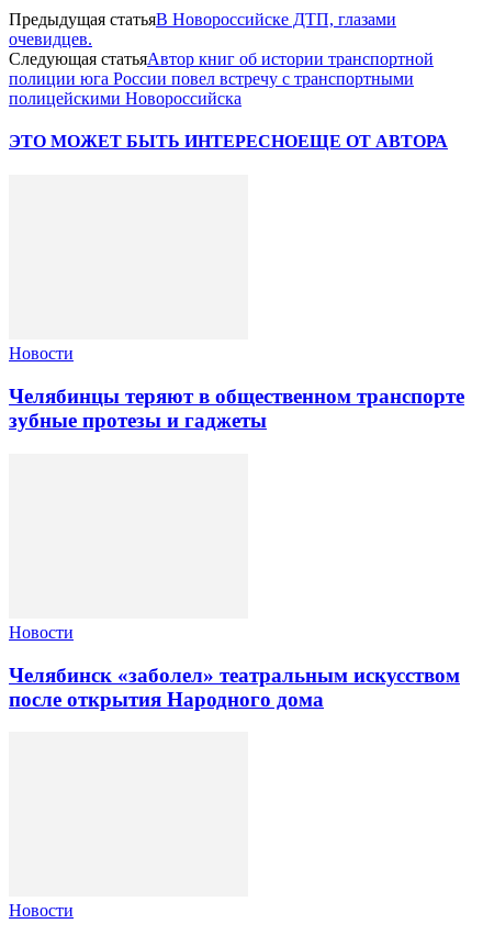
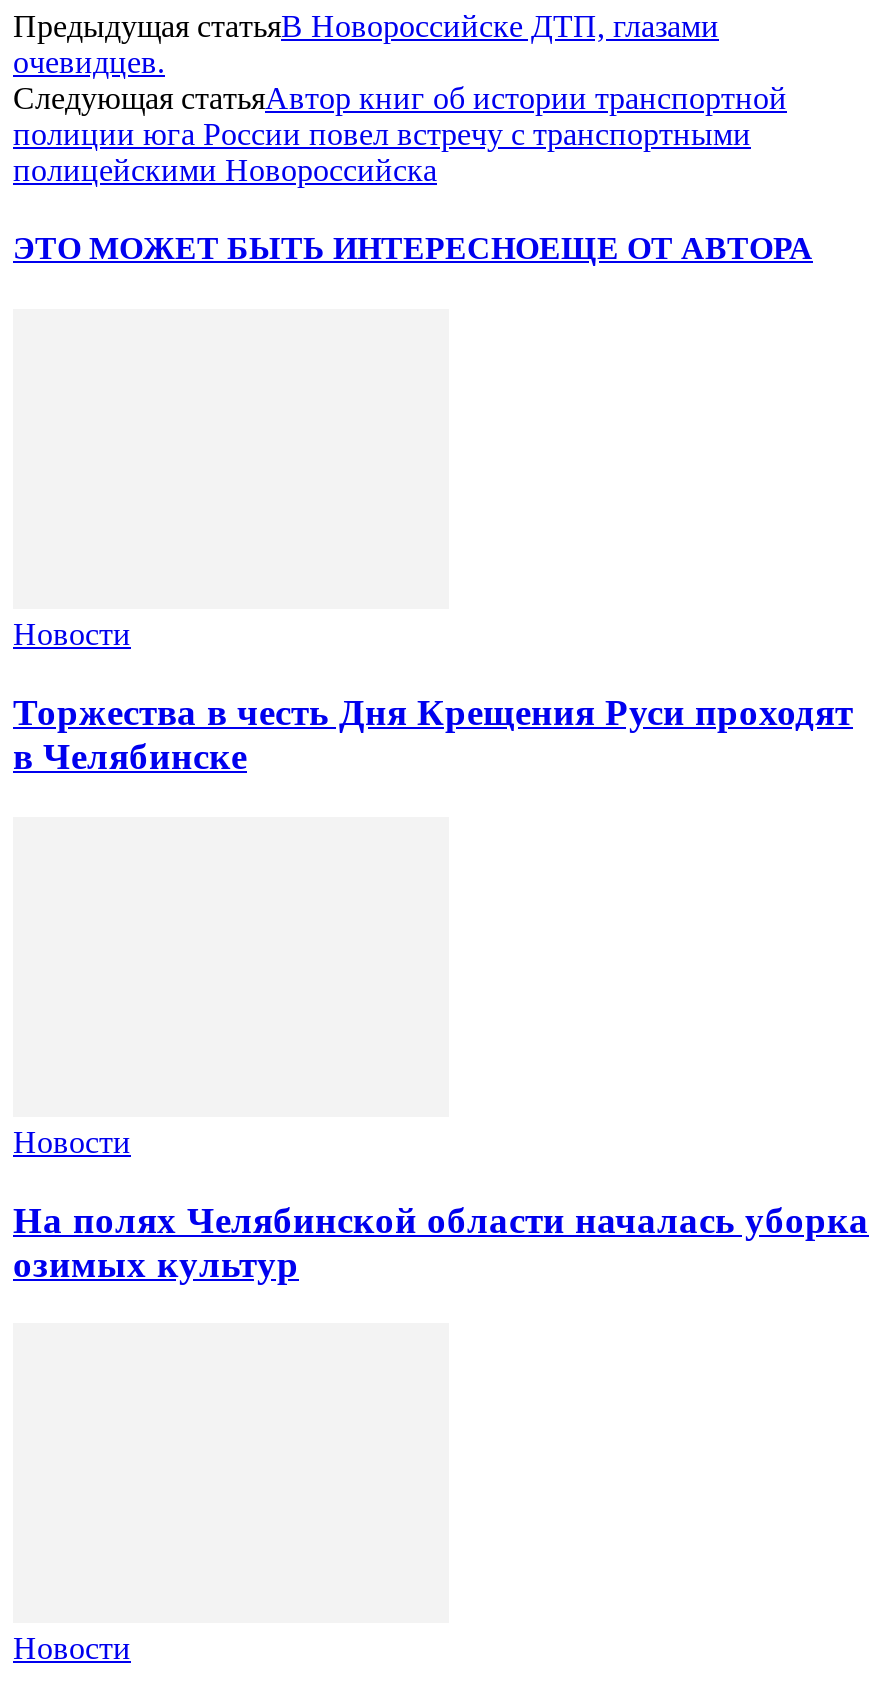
[9,385,464,432] Челябинцы теряют в общественном транспорте | зубные протезы и гаджеты -> [13,691,853,777] Торжества в честь Дня Крещения Руси проходят | в Челябинске
[9,663,460,710] Челябинск «заболел» театральным искусством | после открытия Народного дома -> [13,1198,869,1284] На полях Челябинской области началась уборка | озимых культур

